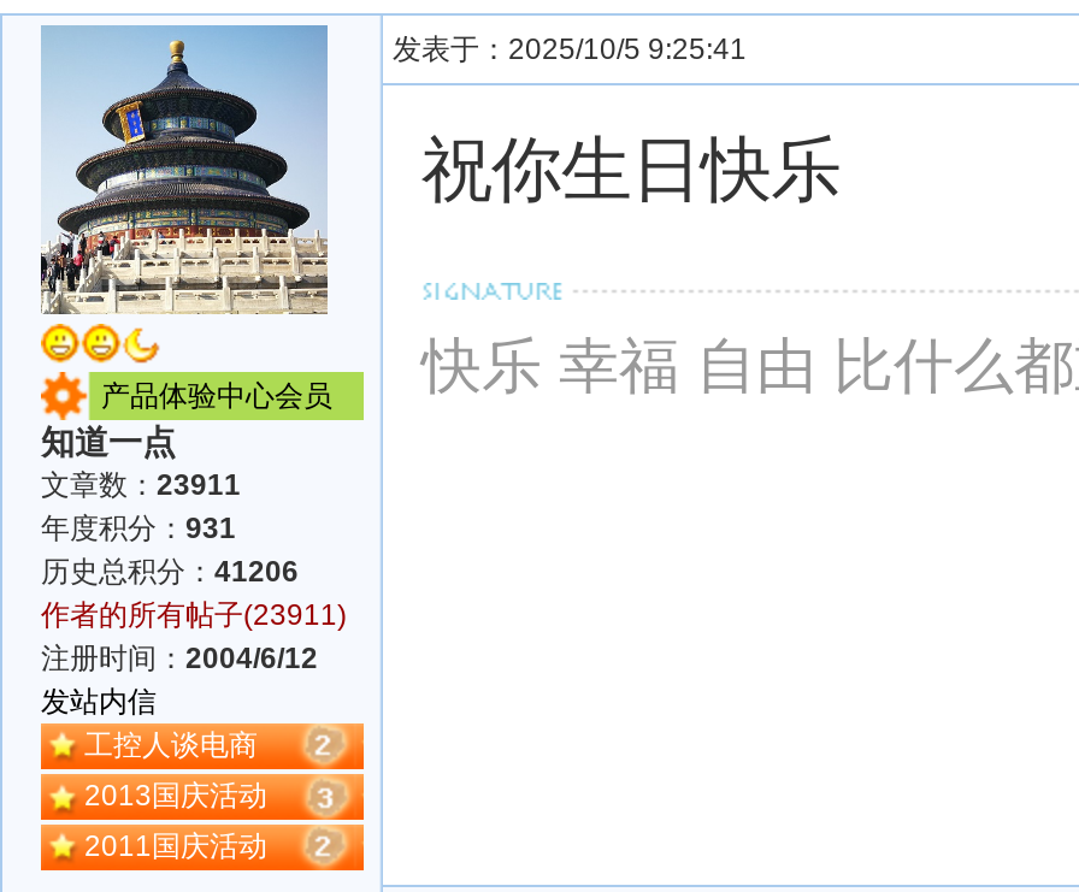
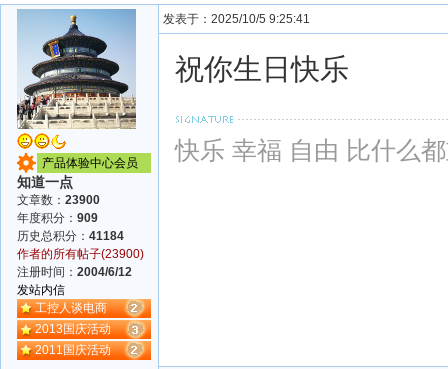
[41,468,241,502] 文章数：23911 -> [17,193,100,207] 文章数：23900
[41,512,236,545] 年度积分：931 -> [17,211,98,225] 年度积分：909
[41,555,299,589] 历史总积分：41206 -> [17,229,124,243] 历史总积分：41184
[41,598,347,632] 作者的所有帖子(23911) -> [17,247,144,261] 作者的所有帖子(23900)

